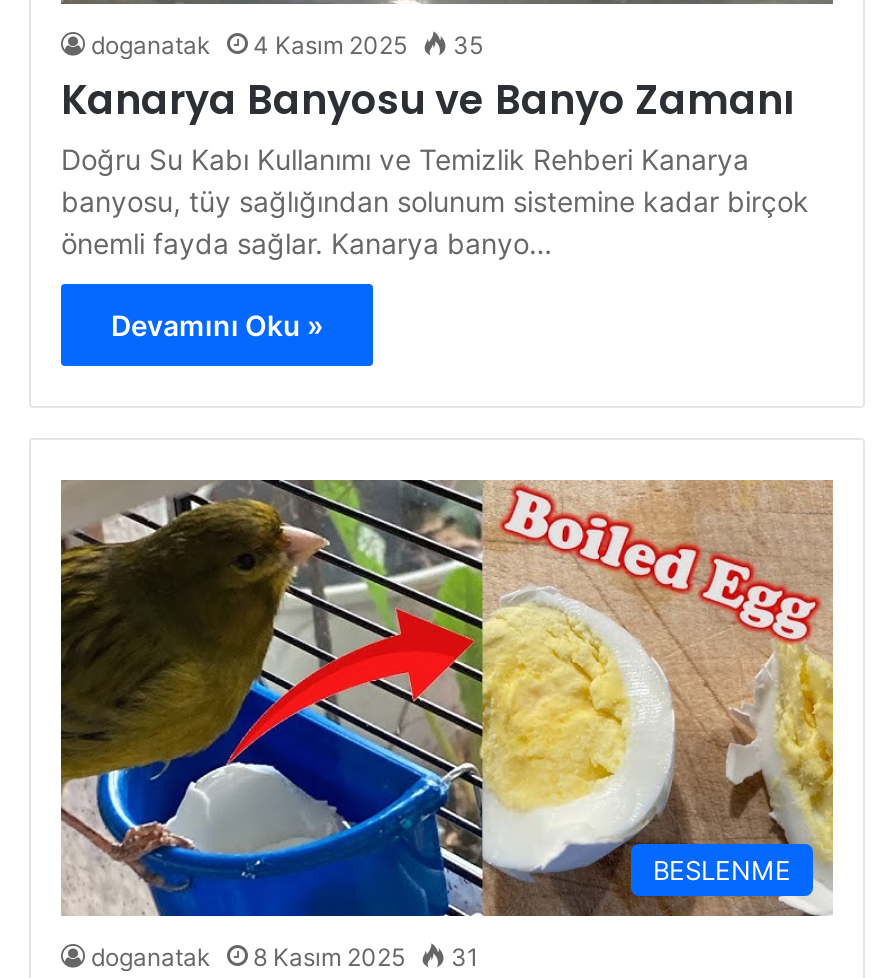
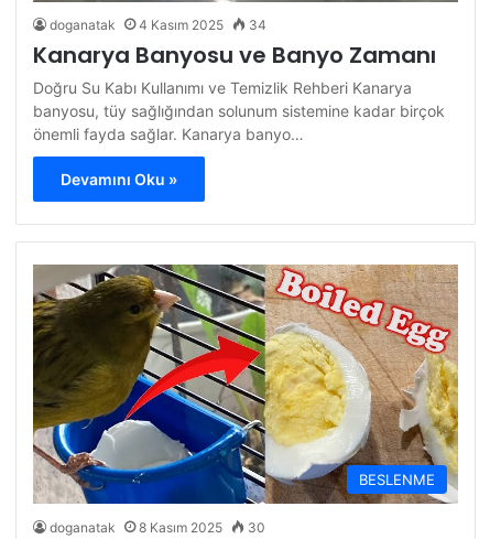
[91,31,483,61] doganatak 4 Kasım 2025 35 -> [50,17,266,34] doganatak 4 Kasım 2025 34
[91,941,479,971] doganatak 8 Kasım 2025 31 -> [50,519,265,535] doganatak 8 Kasım 2025 30

